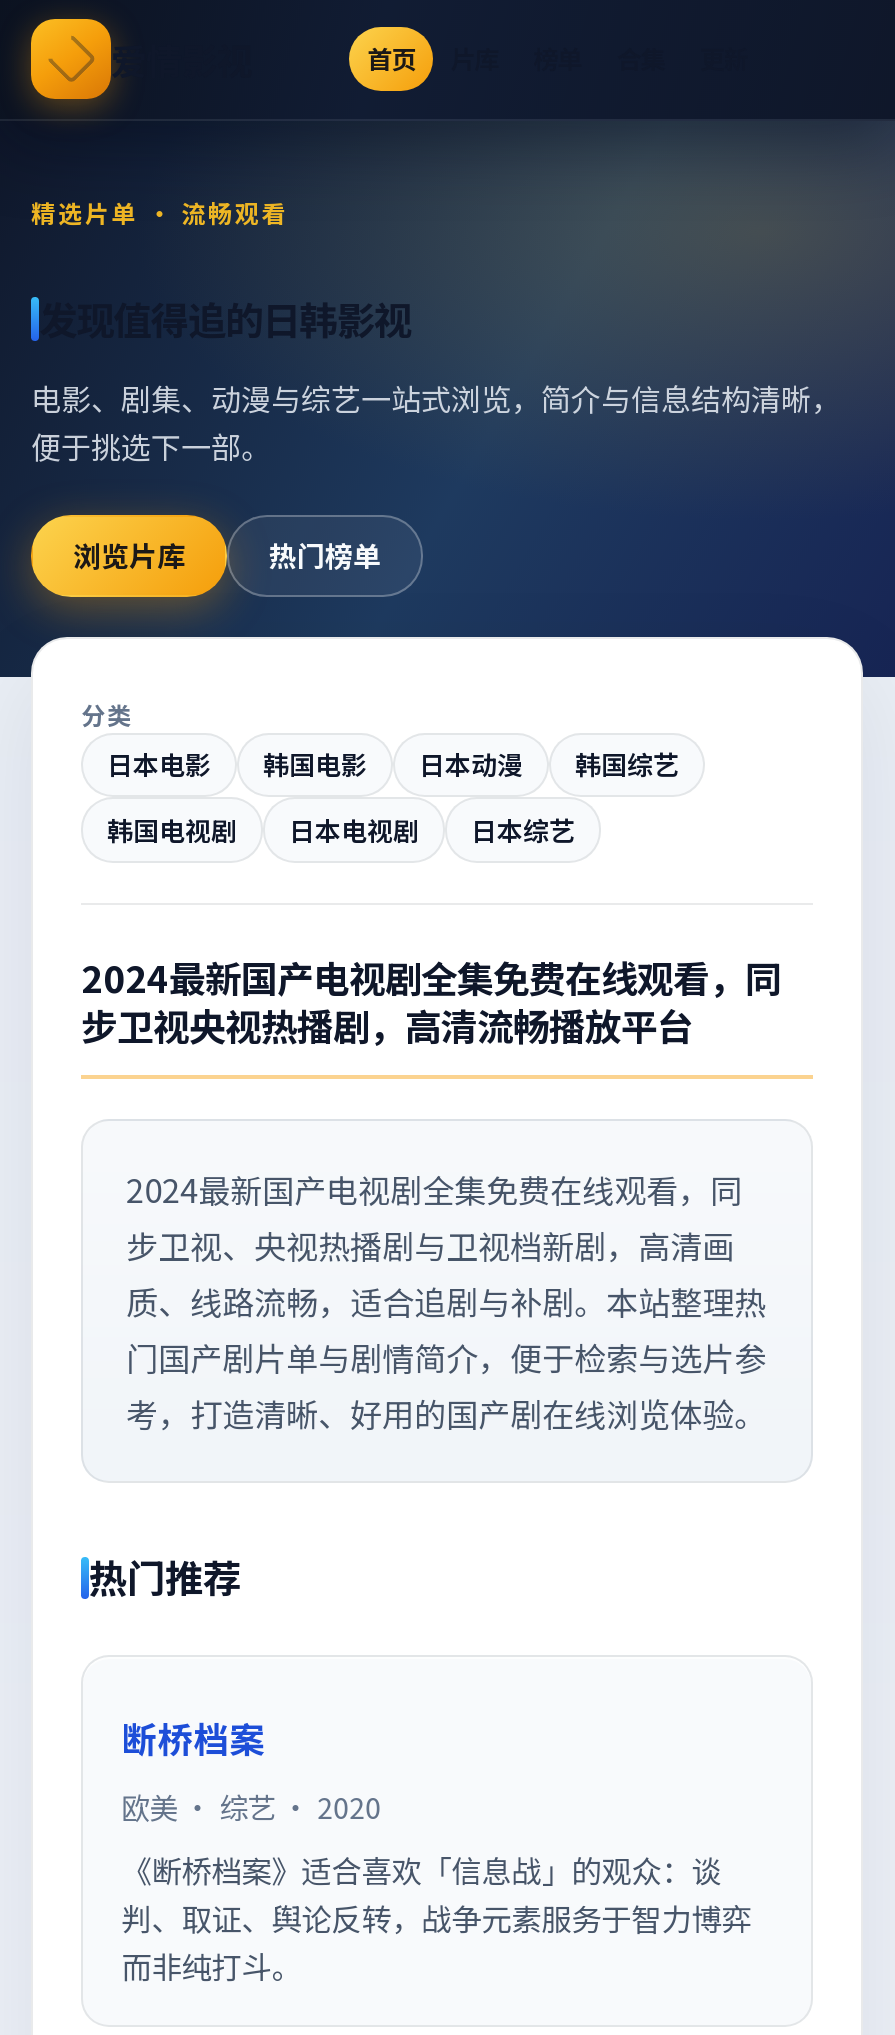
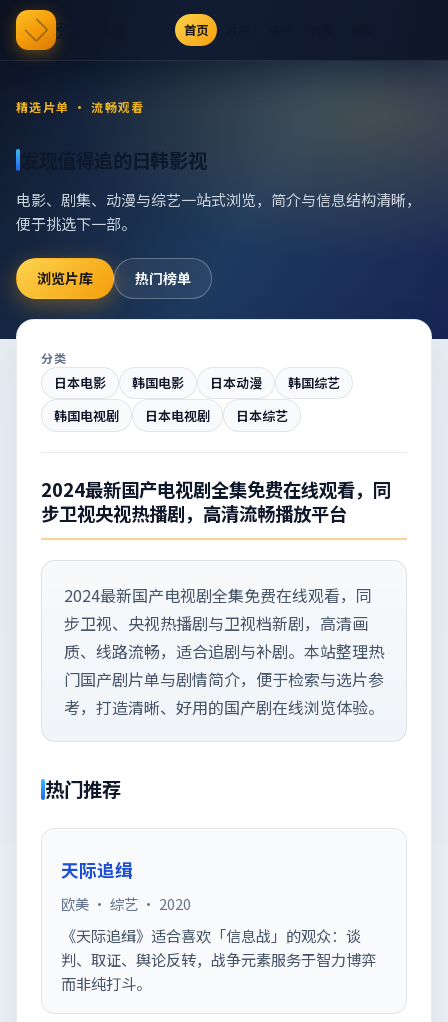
[121,1712,265,1762] 断桥档案 -> [61,857,133,882] 天际追缉
[121,1846,721,1890] 《断桥档案》适合喜欢「信息战」的观众：谈 -> [61,924,361,946] 《天际追缉》适合喜欢「信息战」的观众：谈

